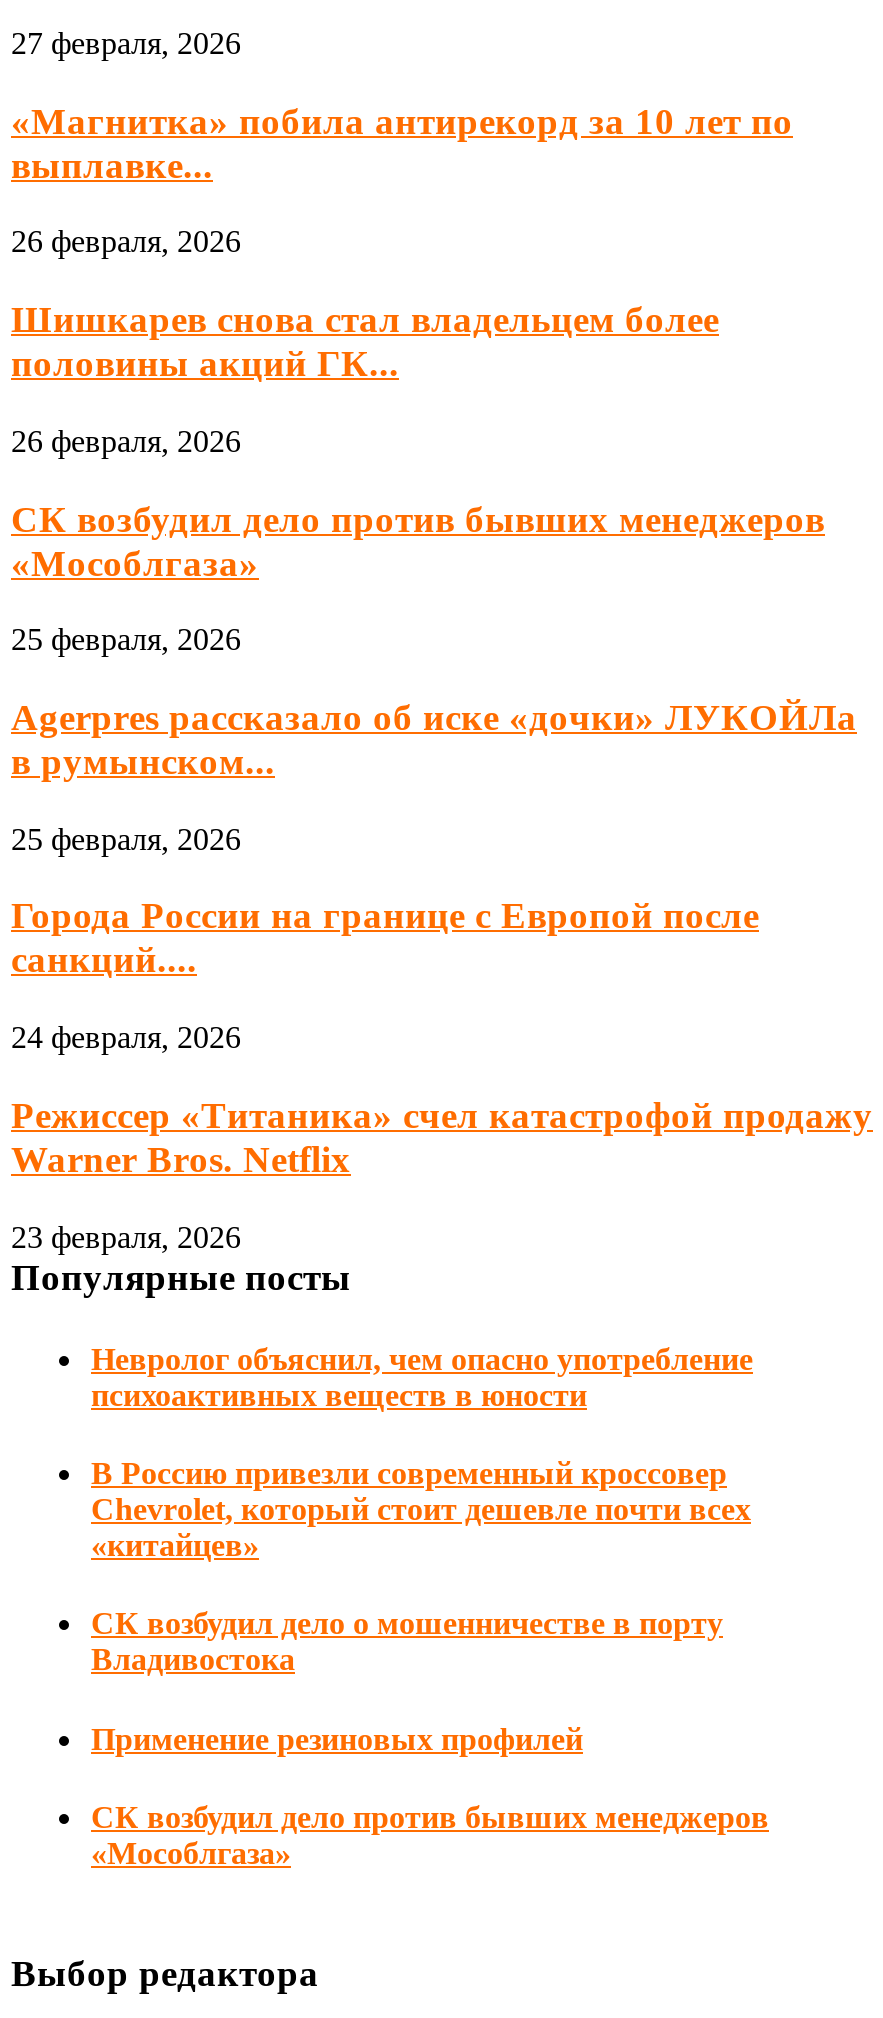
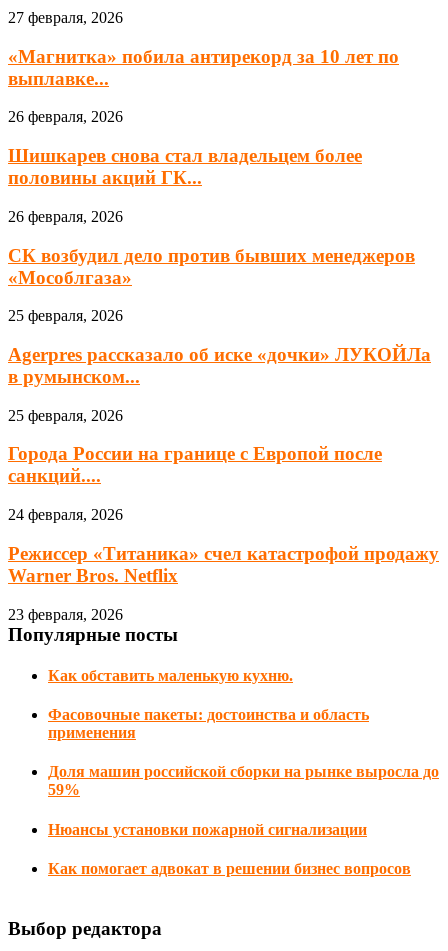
[91,1342,753,1412] Невролог объяснил, чем опасно употребление | психоактивных веществ в юности -> [48,667,293,684] Как обставить маленькую кухню.
[91,1456,751,1562] В Россию привезли современный кроссовер | Chevrolet, который стоит дешевле почти всех | «китайцев» -> [48,706,369,741] Фасовочные пакеты: достоинства и область | применения
[91,1607,723,1677] СК возбудил дело о мошенничестве в порту | Владивостока -> [48,763,439,798] Доля машин российской сборки на рынке выросла до | 59%
[91,1721,583,1755] Применение резиновых профилей -> [48,821,367,838] Нюансы установки пожарной сигнализации
[91,1800,769,1870] СК возбудил дело против бывших менеджеров | «Мособлгаза» -> [48,860,411,877] Как помогает адвокат в решении бизнес вопросов

